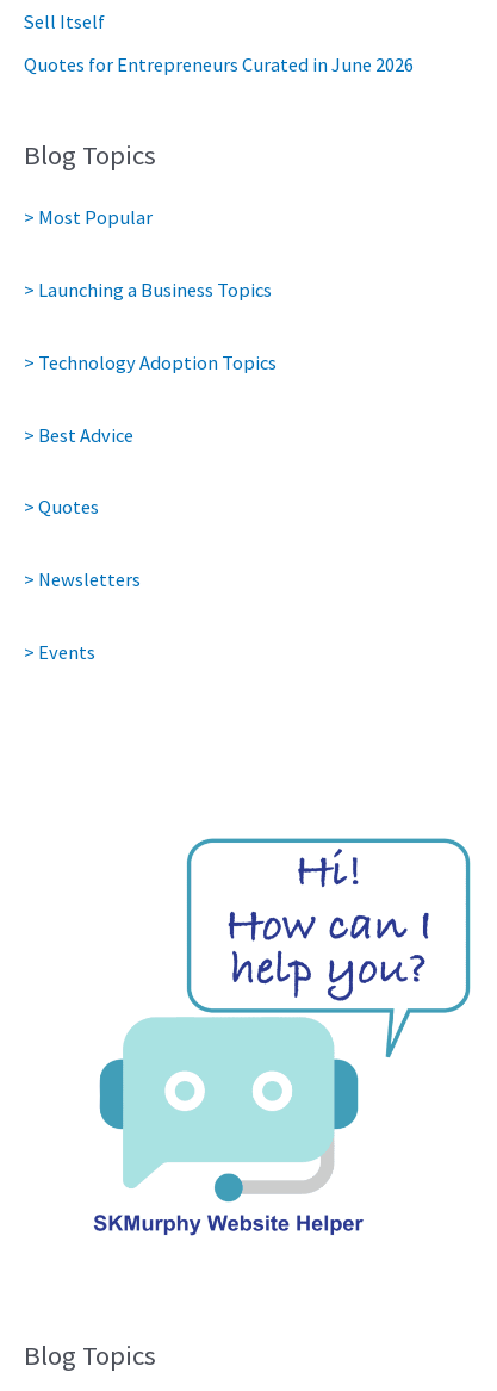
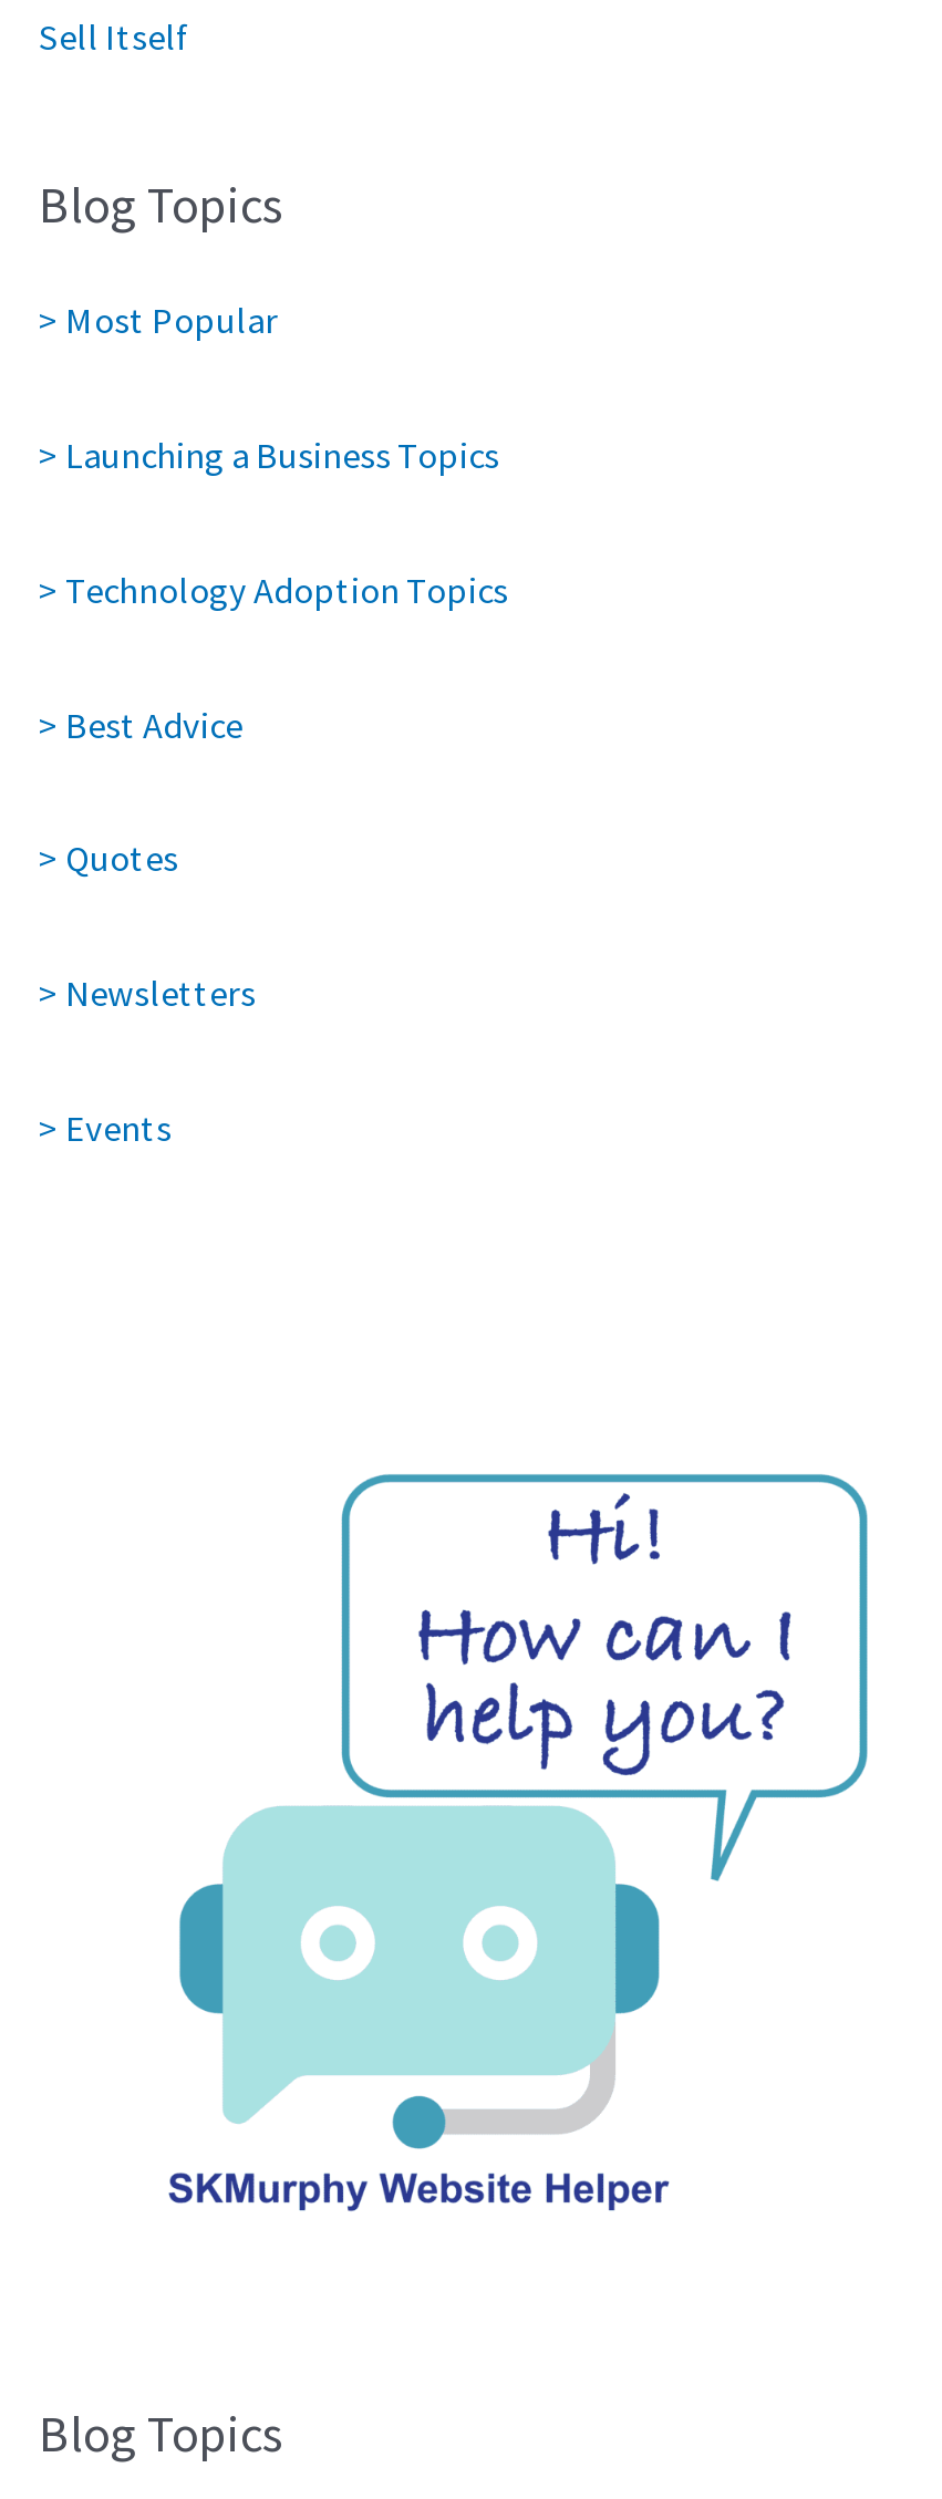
[24,52,414,76] Quotes for Entrepreneurs Curated in June 2026 -> none

